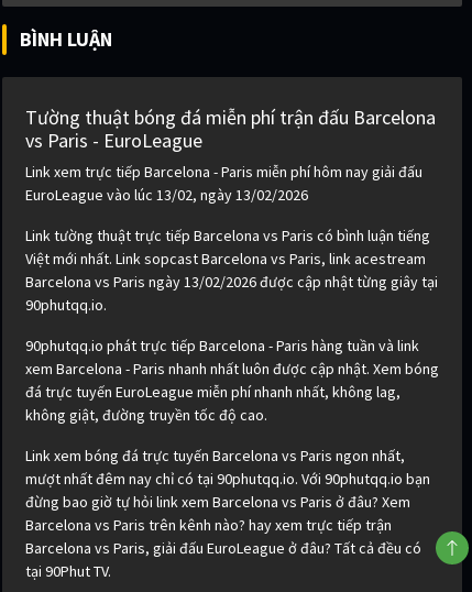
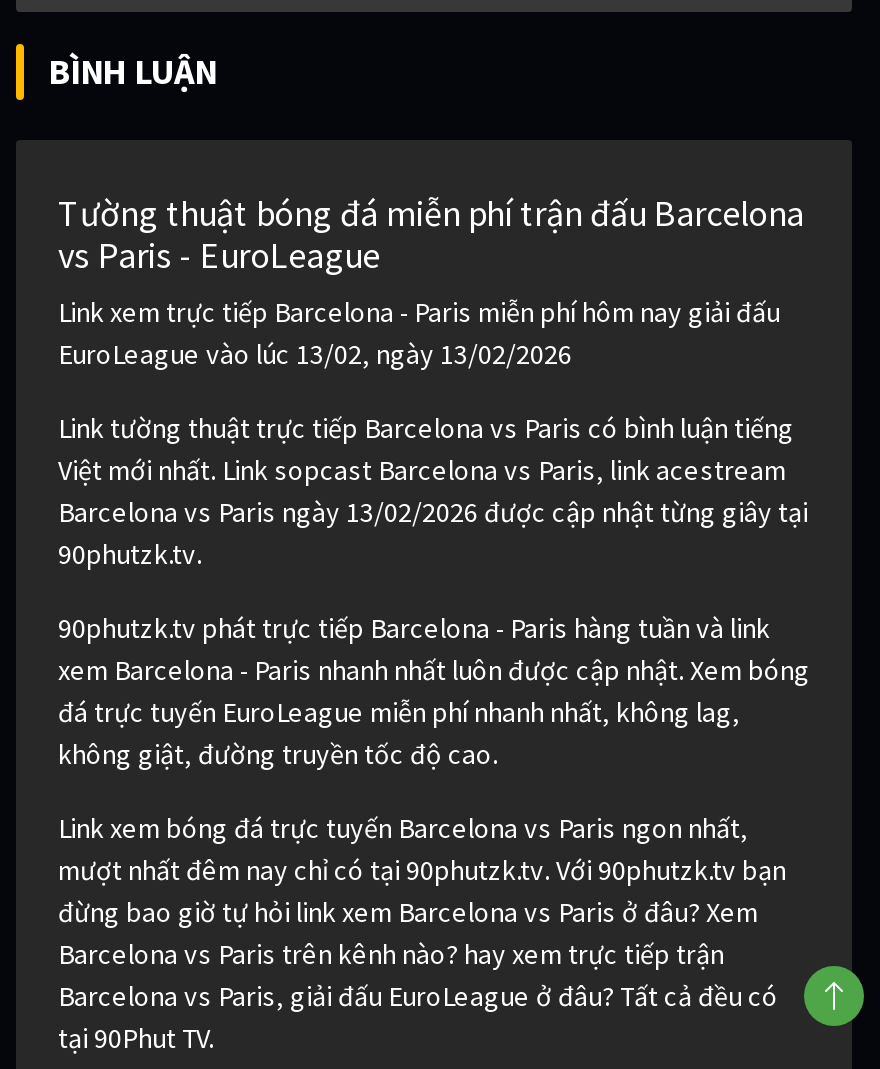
[25,295,107,315] 90phutqq.io. -> [58,537,202,573] 90phutzk.tv.
[25,336,419,356] 90phutqq.io phát trực tiếp Barcelona - Paris hàng tuần và link -> [58,611,770,647] 90phutzk.tv phát trực tiếp Barcelona - Paris hàng tuần và link
[25,469,430,489] mượt nhất đêm nay chỉ có tại 90phutqq.io. Với 90phutqq.io bạn -> [58,853,786,889] mượt nhất đêm nay chỉ có tại 90phutzk.tv. Với 90phutzk.tv bạn

